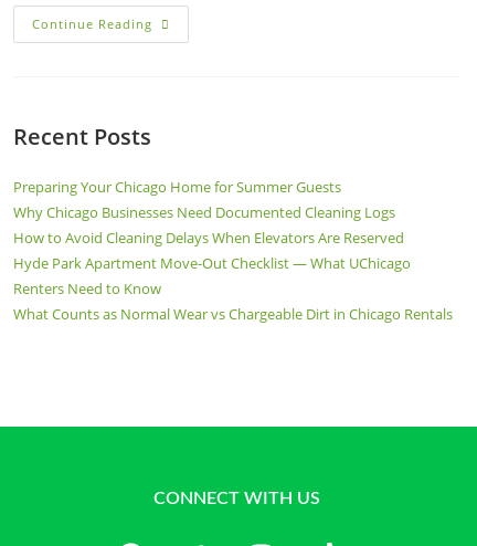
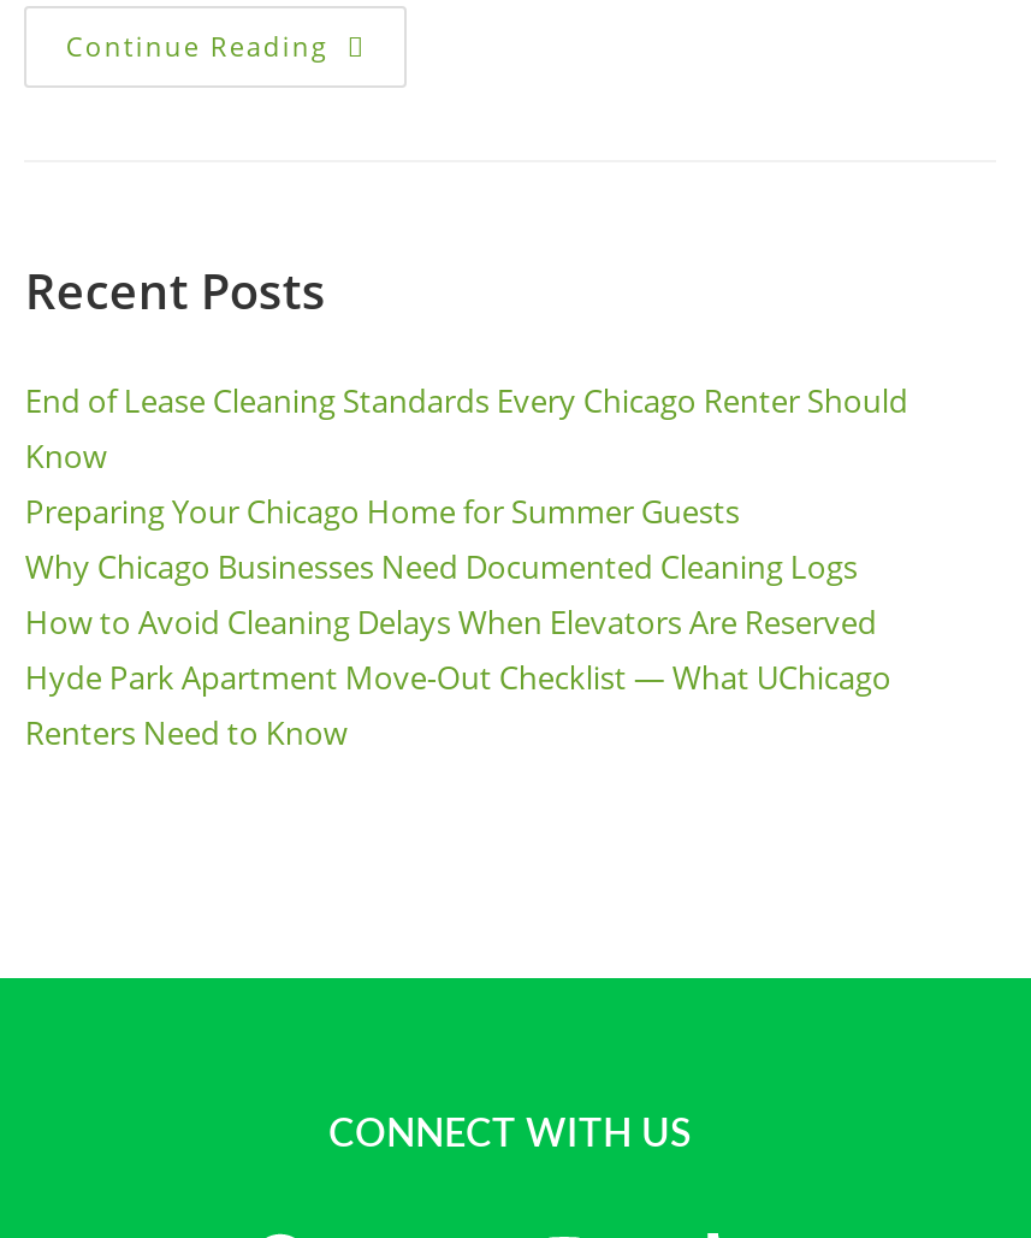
none -> [25,379,908,478] End of Lease Cleaning Standards Every Chicago Renter Should | Know
moved [14,177,411,298] -> [25,490,891,754]: Preparing Your Chicago Home for Summer Guests | Why Chicago Businesses Need Documented Cleaning Logs | How to Avoid Cleaning Delays When Elevators Are Reserved | Hyde Park Apartment Move-Out Checklist — What UChicago | Renters Need to Know
[14,304,453,324] What Counts as Normal Wear vs Chargeable Dirt in Chicago Rentals -> none

